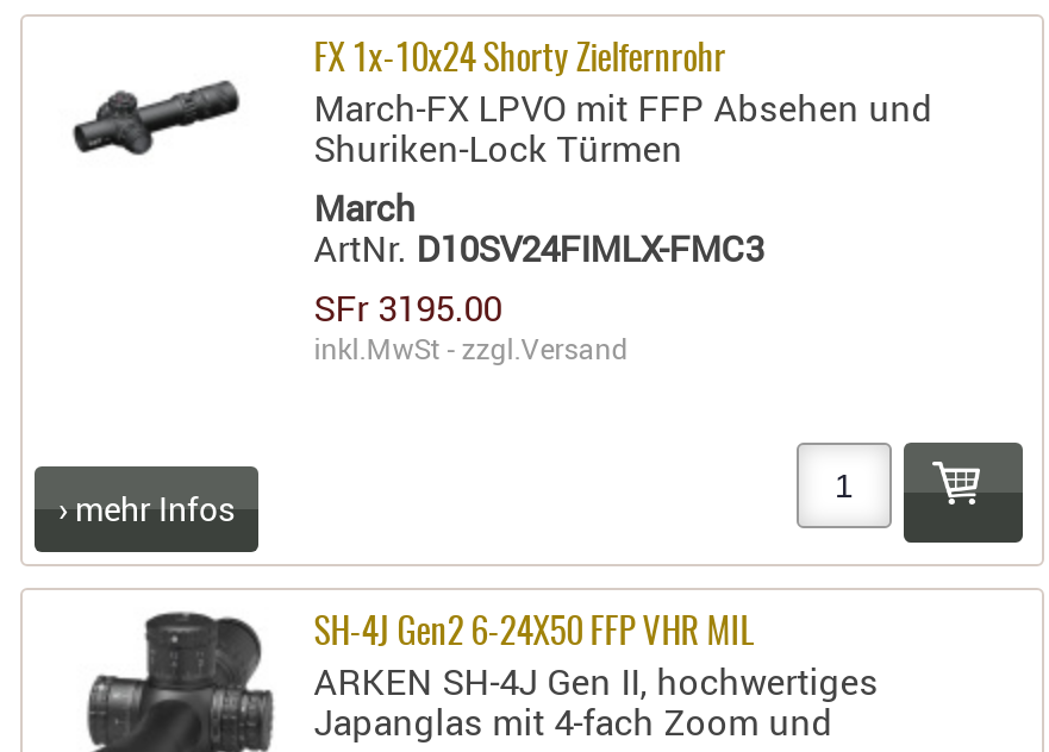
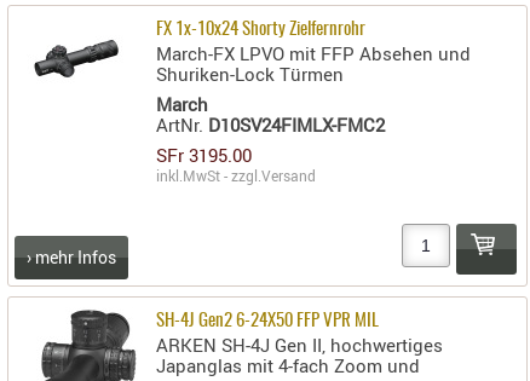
[314,223,764,271] ArtNr.D10SV24FIMLX-FMC3 -> [156,112,385,136] ArtNr.D10SV24FIMLX-FMC2
[314,615,754,651] SH-4J Gen2 6-24X50 FFP VHR MIL -> [156,312,379,330] SH-4J Gen2 6-24X50 FFP VPR MIL

